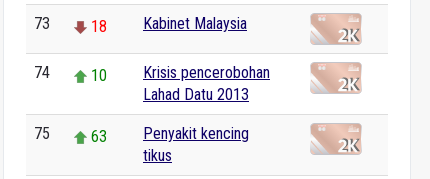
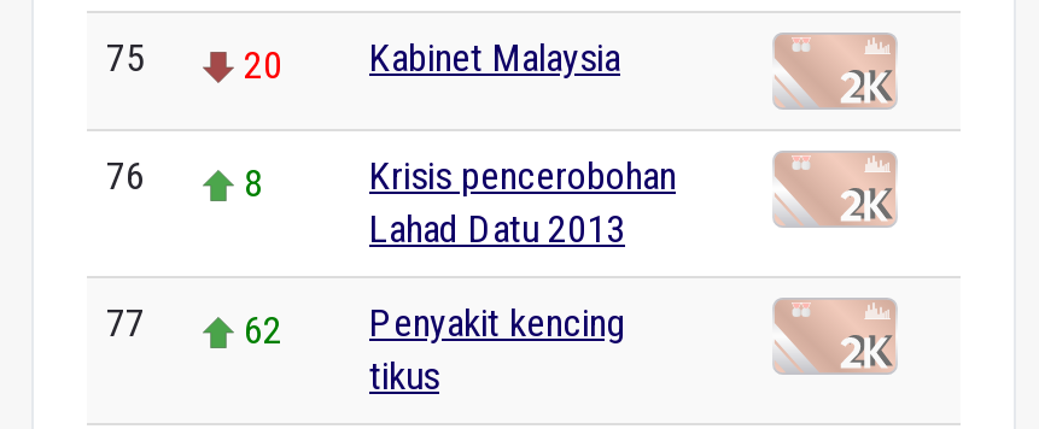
[34,14,50,33] 73 -> [106,35,145,81] 75
[87,17,107,36] 18 -> [234,42,282,88] 20
[34,63,50,82] 74 -> [106,153,145,199] 76
[87,66,107,85] 10 -> [234,160,263,206] 8
[34,124,50,143] 75 -> [106,300,145,346] 77
[87,127,107,146] 63 -> [234,307,282,353] 62

